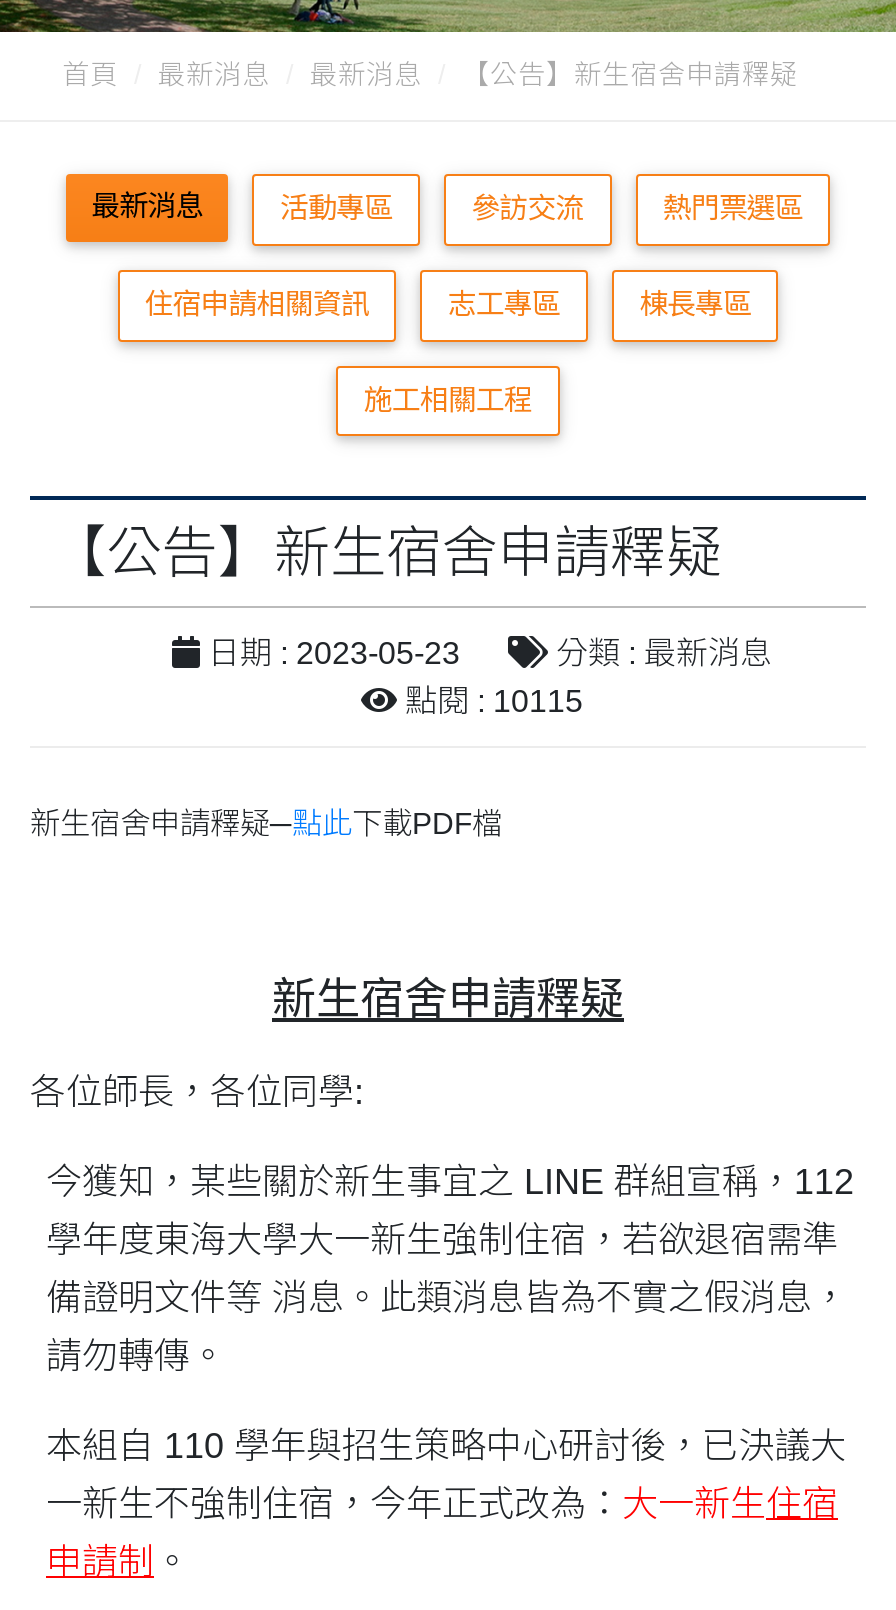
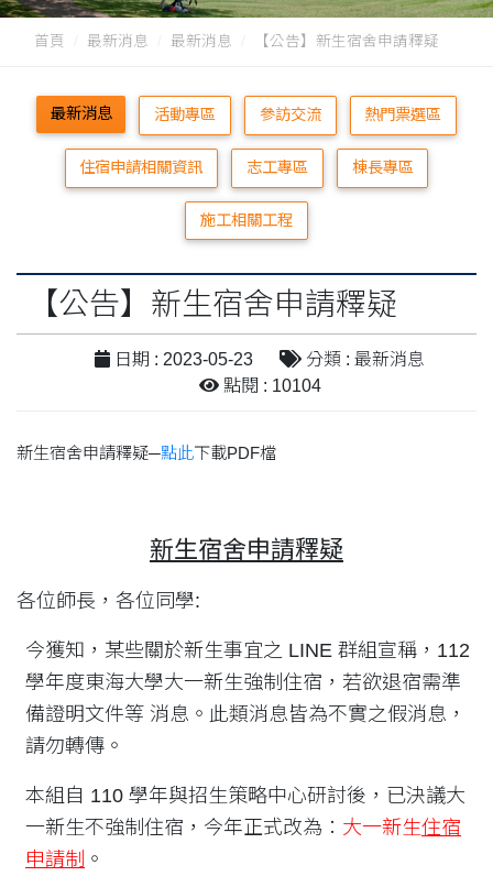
[397,685,583,719] 點閱 : 10115 -> [218,377,321,395] 點閱 : 10104

